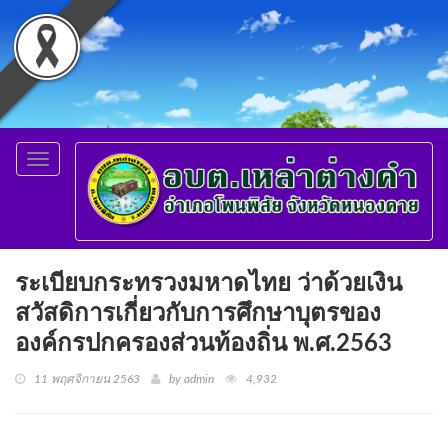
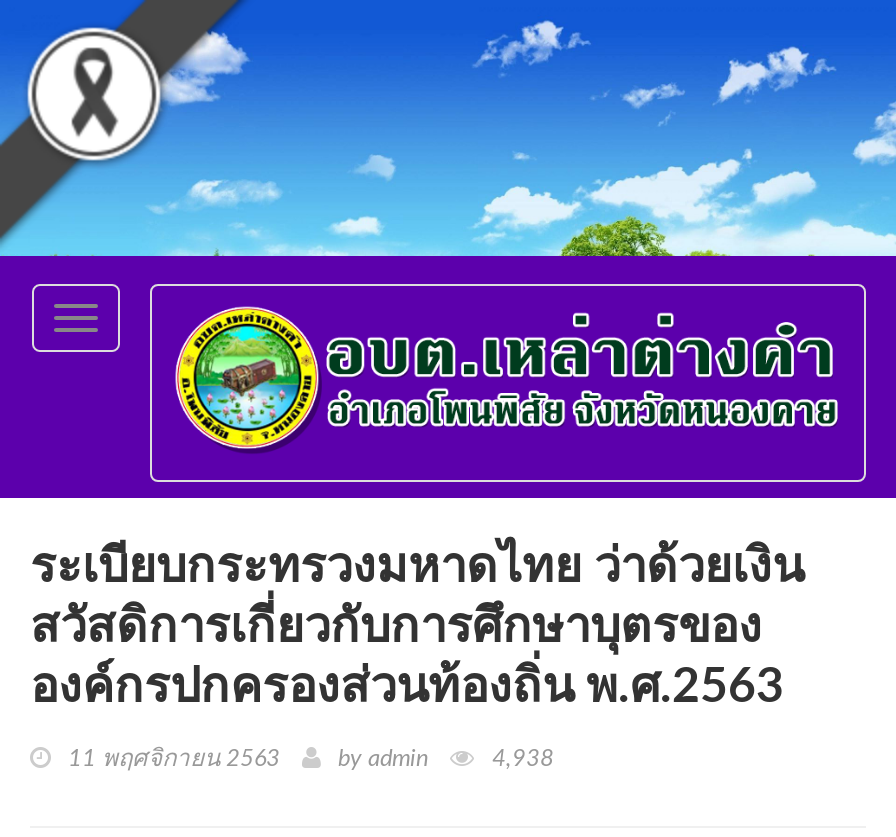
[246,373,277,385] 4,932 -> [492,747,554,771] 4,938

